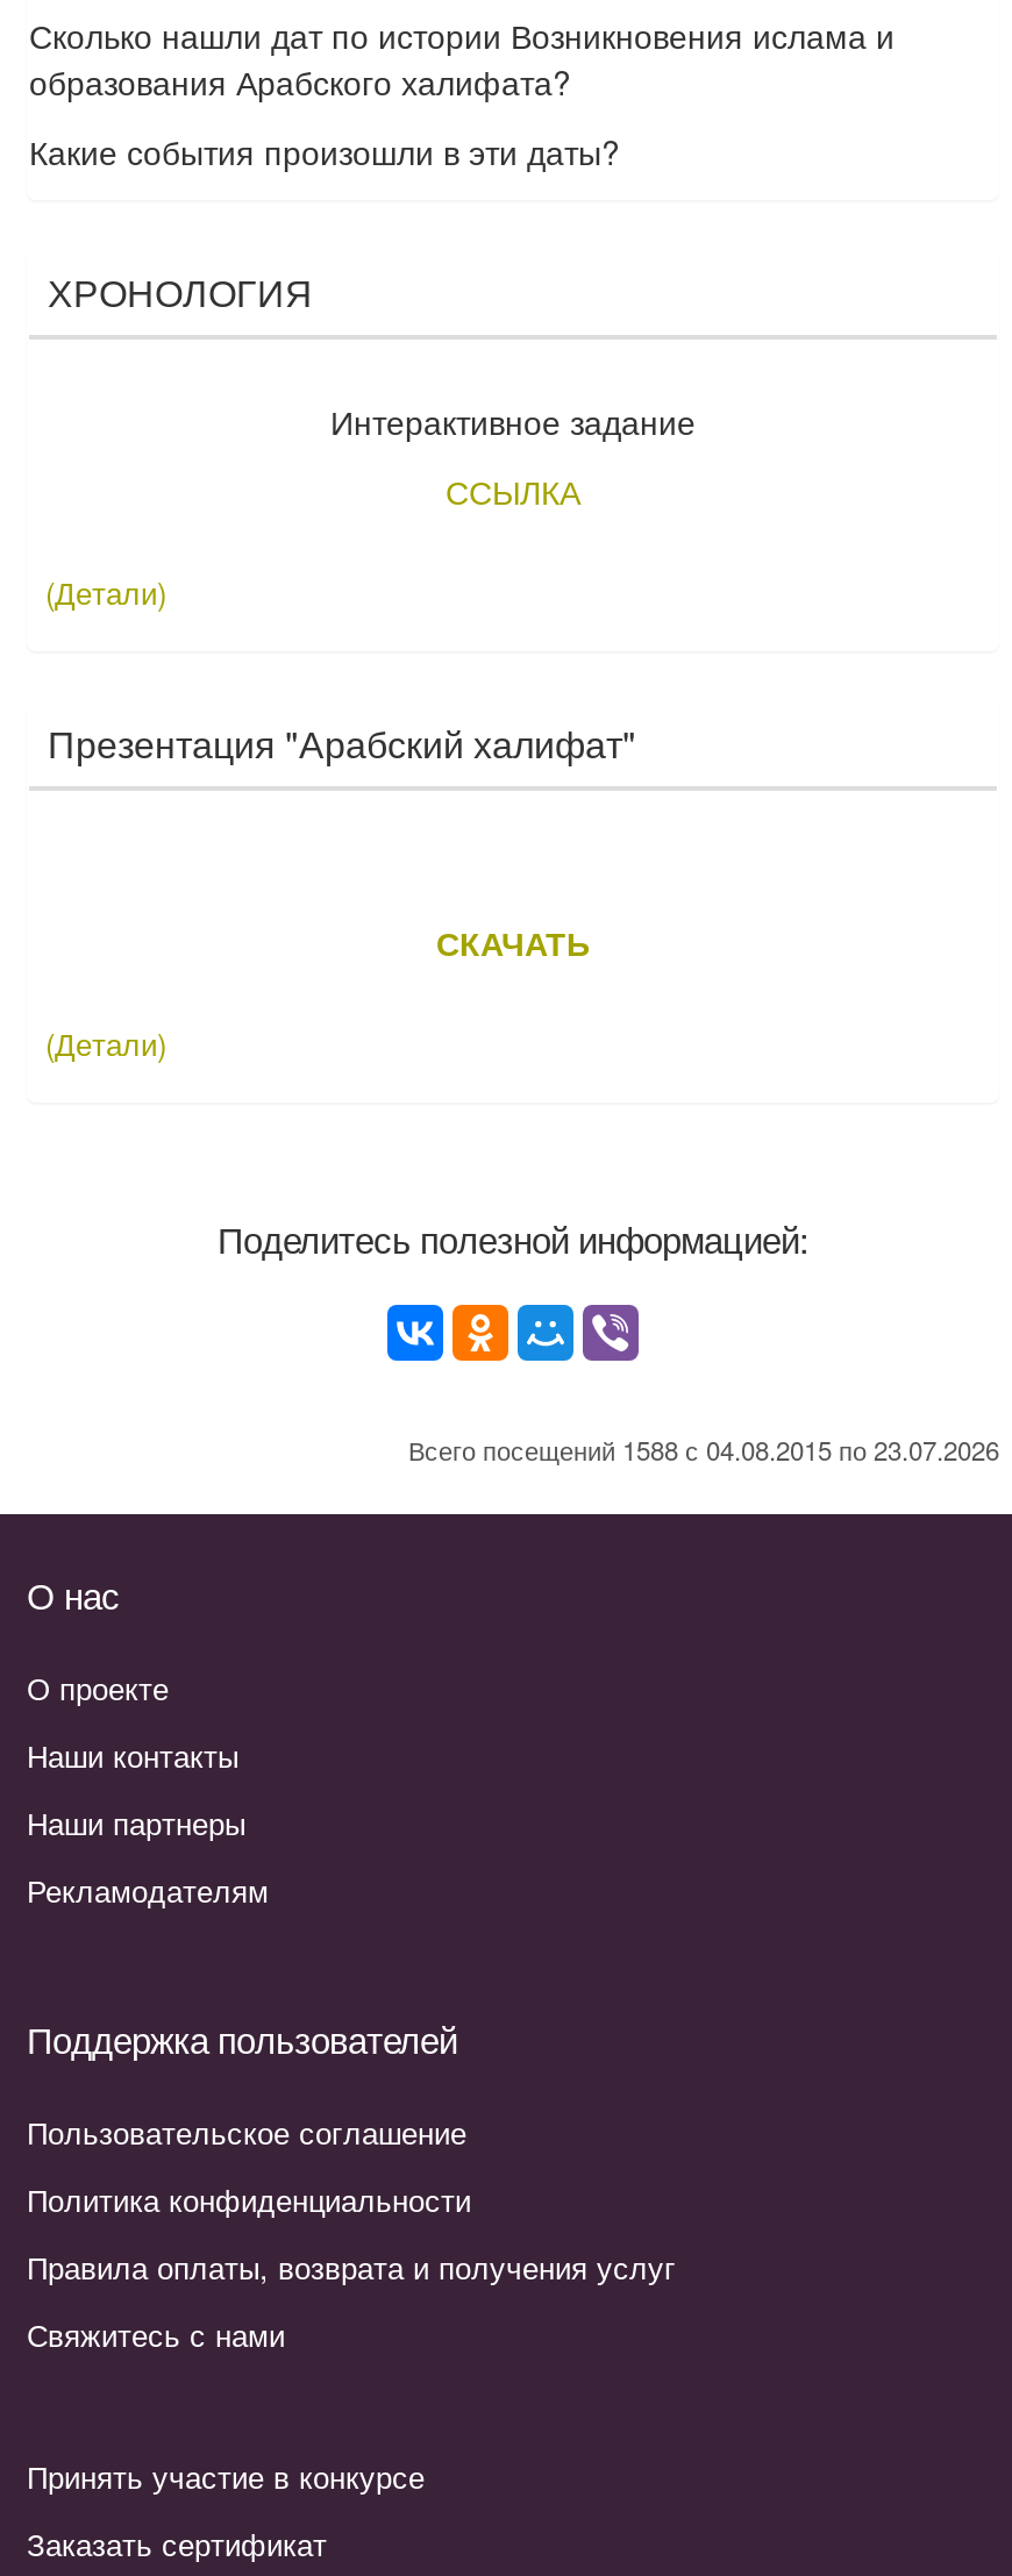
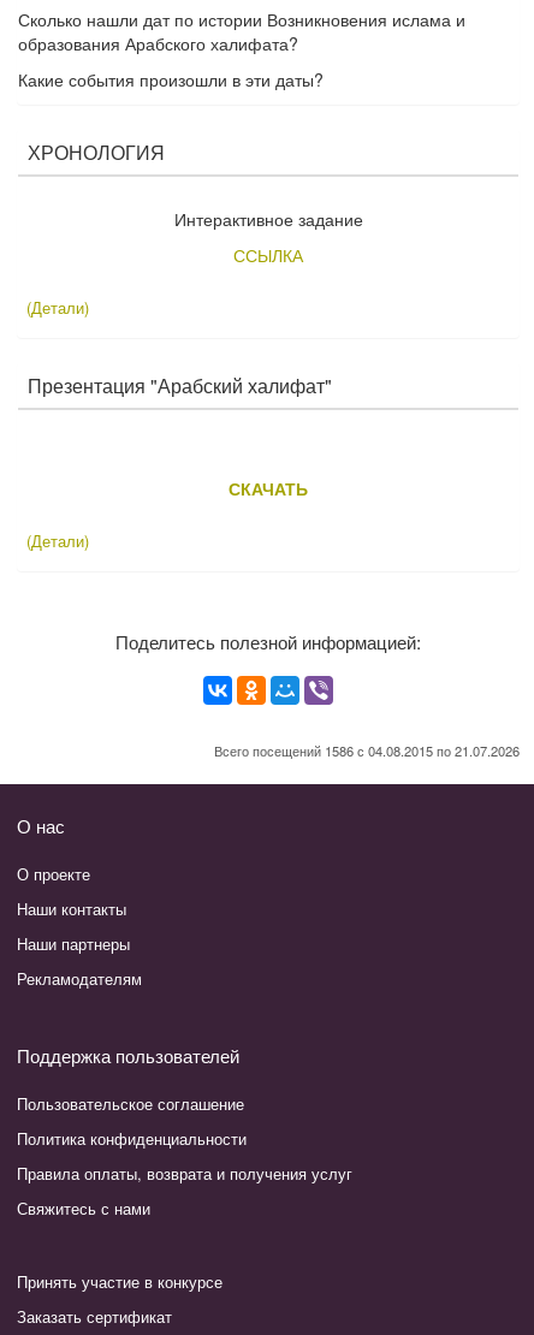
[408,1429,999,1467] Всего посещений 1588 с 04.08.2015 по 23.07.2026 -> [214,740,520,760] Всего посещений 1586 с 04.08.2015 по 21.07.2026

